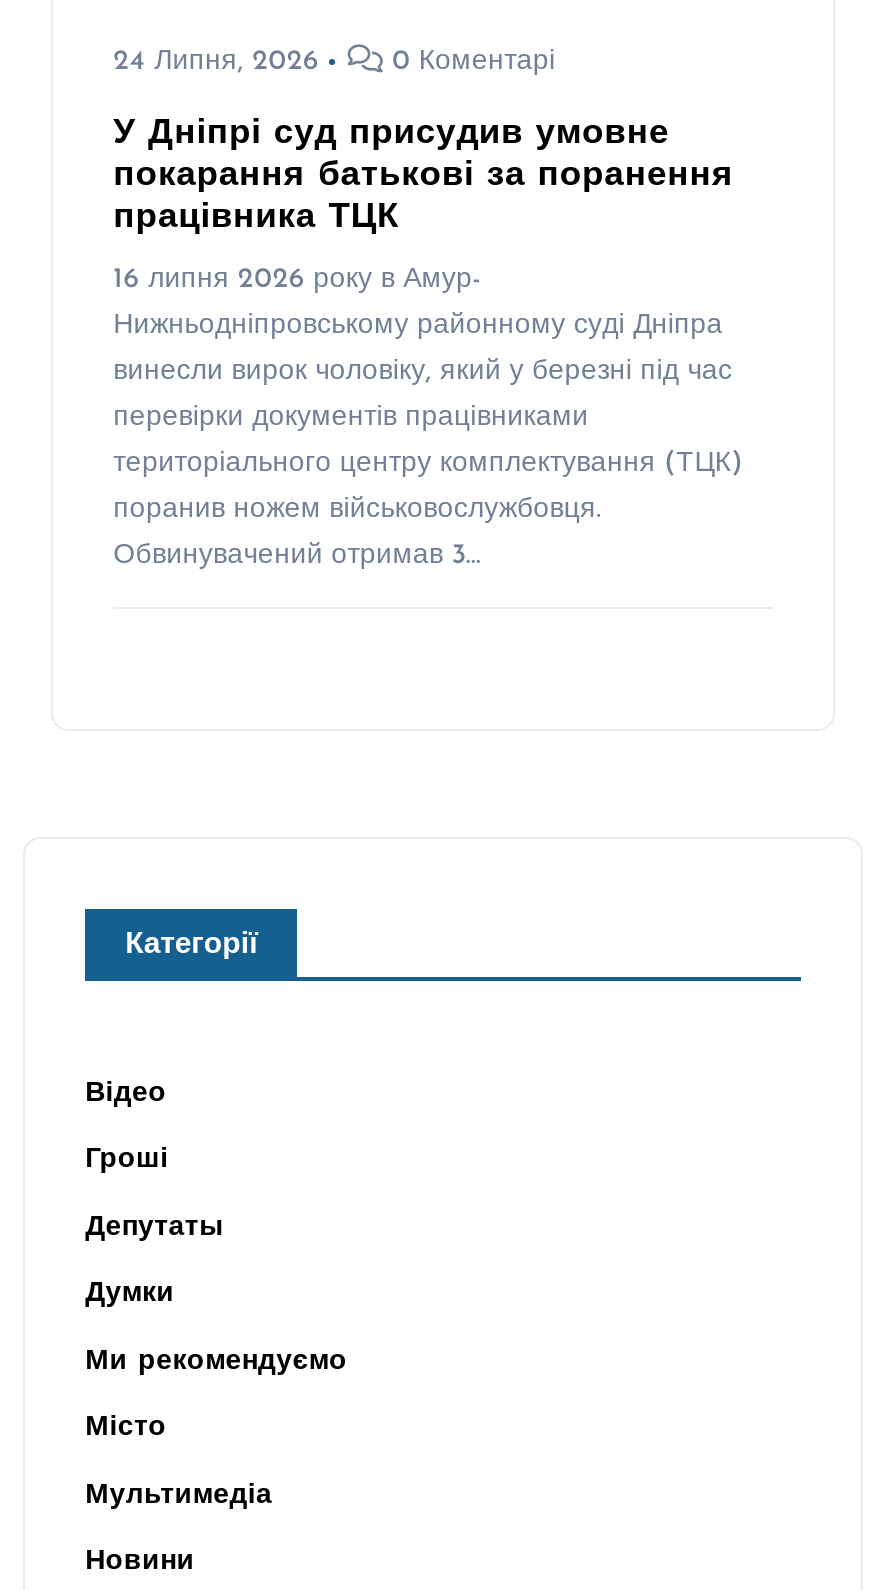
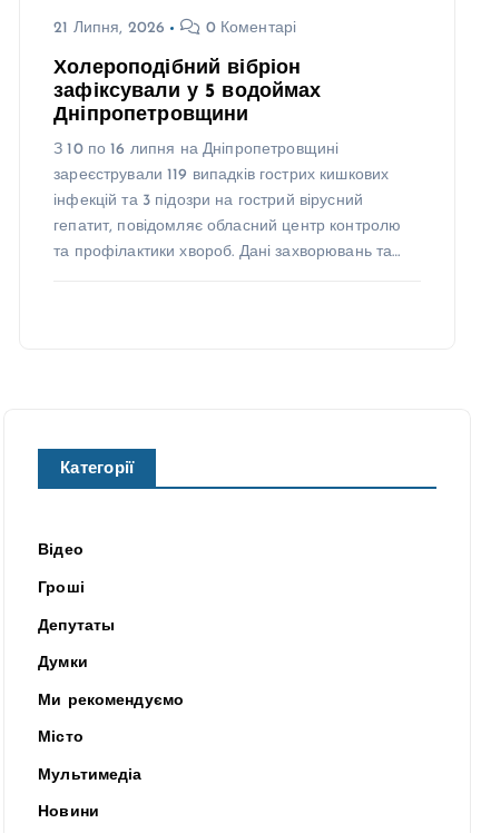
[113,47,319,77] 24 Липня, 2026 -> [54,20,165,37] 21 Липня, 2026
[113,117,743,571] У Дніпрі суд присудив умовне | покарання батькові за поранення | працівника ТЦК | 16 липня 2026 року в Амур- | Нижньодніпровському районному суді Дніпра | винесли вирок чоловіку, який у березні під час | перевірки документів працівниками | територіального центру комплектування (ТЦК) | поранив ножем військовослужбовця. | Обвинувачений отримав 3… -> [54,59,401,261] Холероподібний вібріон | зафіксували у 5 водоймах | Дніпропетровщини | З 10 по 16 липня на Дніпропетровщині | зареєстрували 119 випадків гострих кишкових | інфекцій та 3 підозри на гострий вірусний | гепатит, повідомляє обласний центр контролю | та профілактики хвороб. Дані захворювань та…

